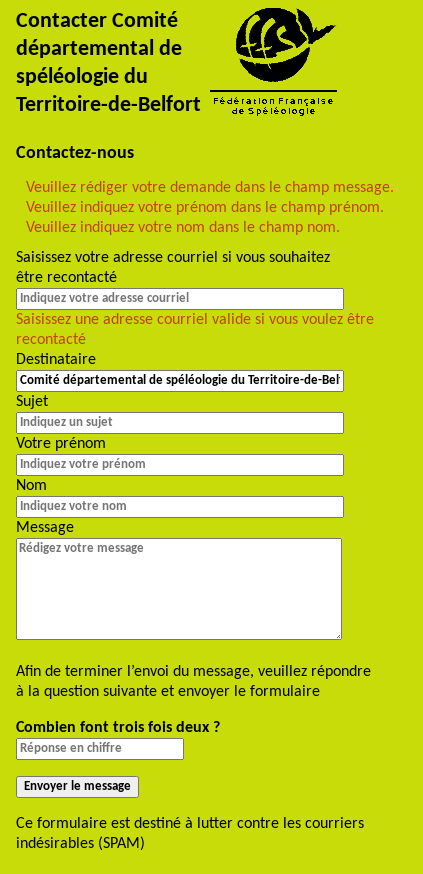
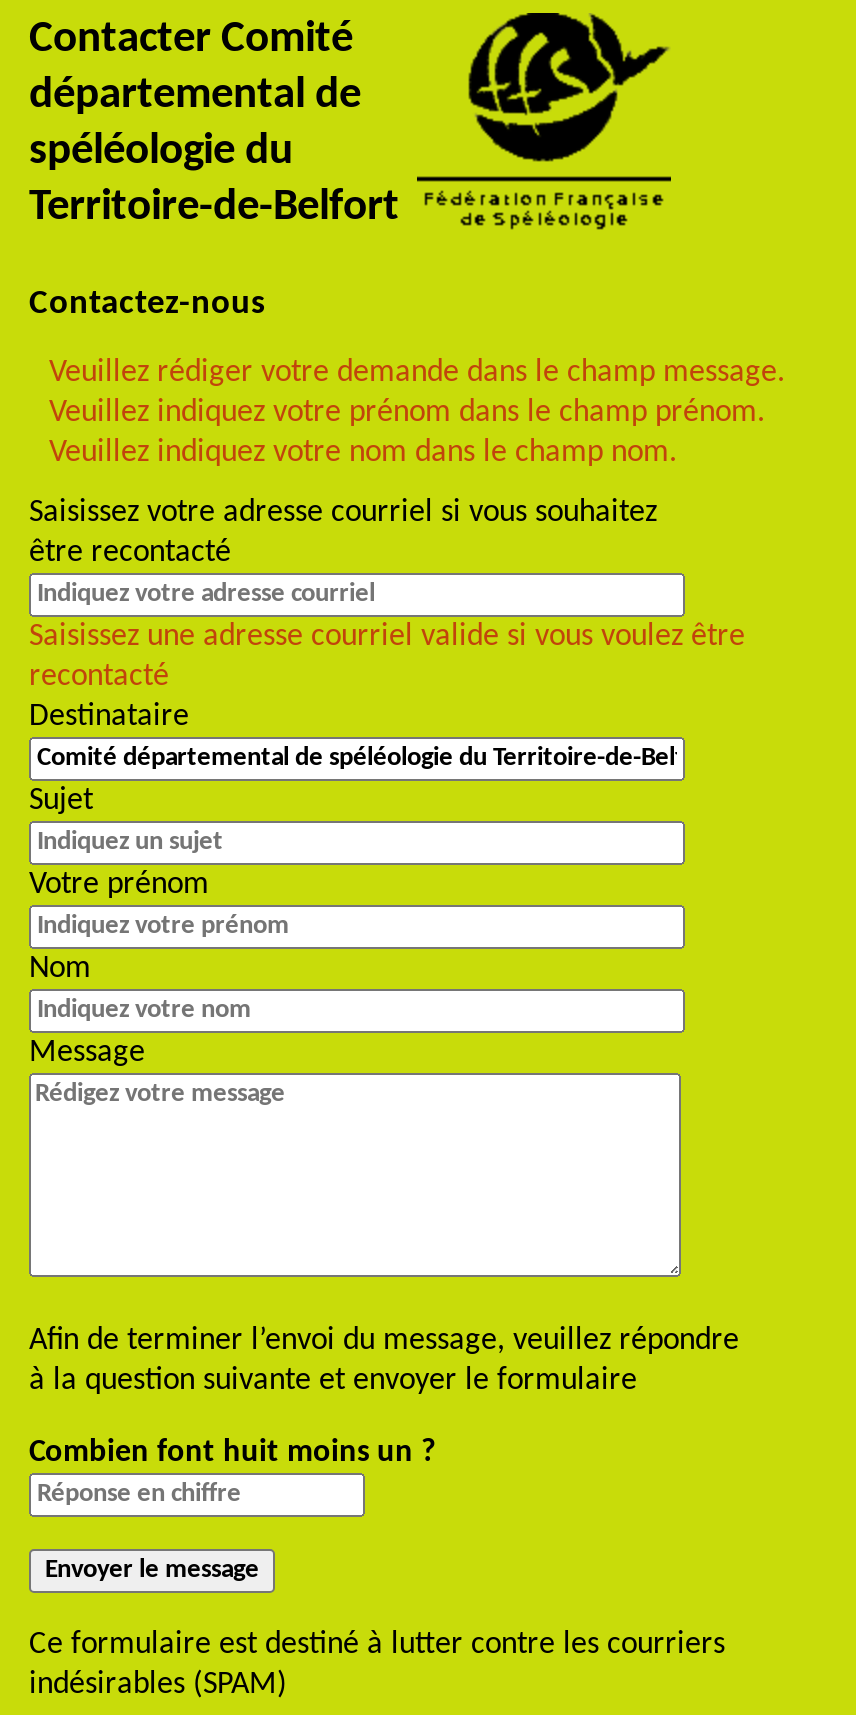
[16,720,220,736] Combien font trois fois deux ? -> [29,1437,435,1469] Combien font huit moins un ?

